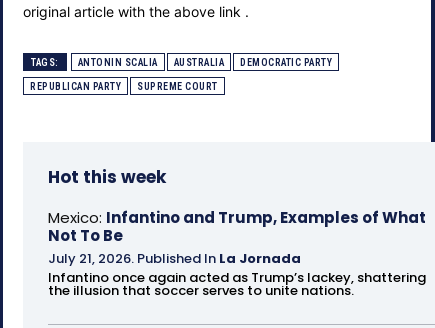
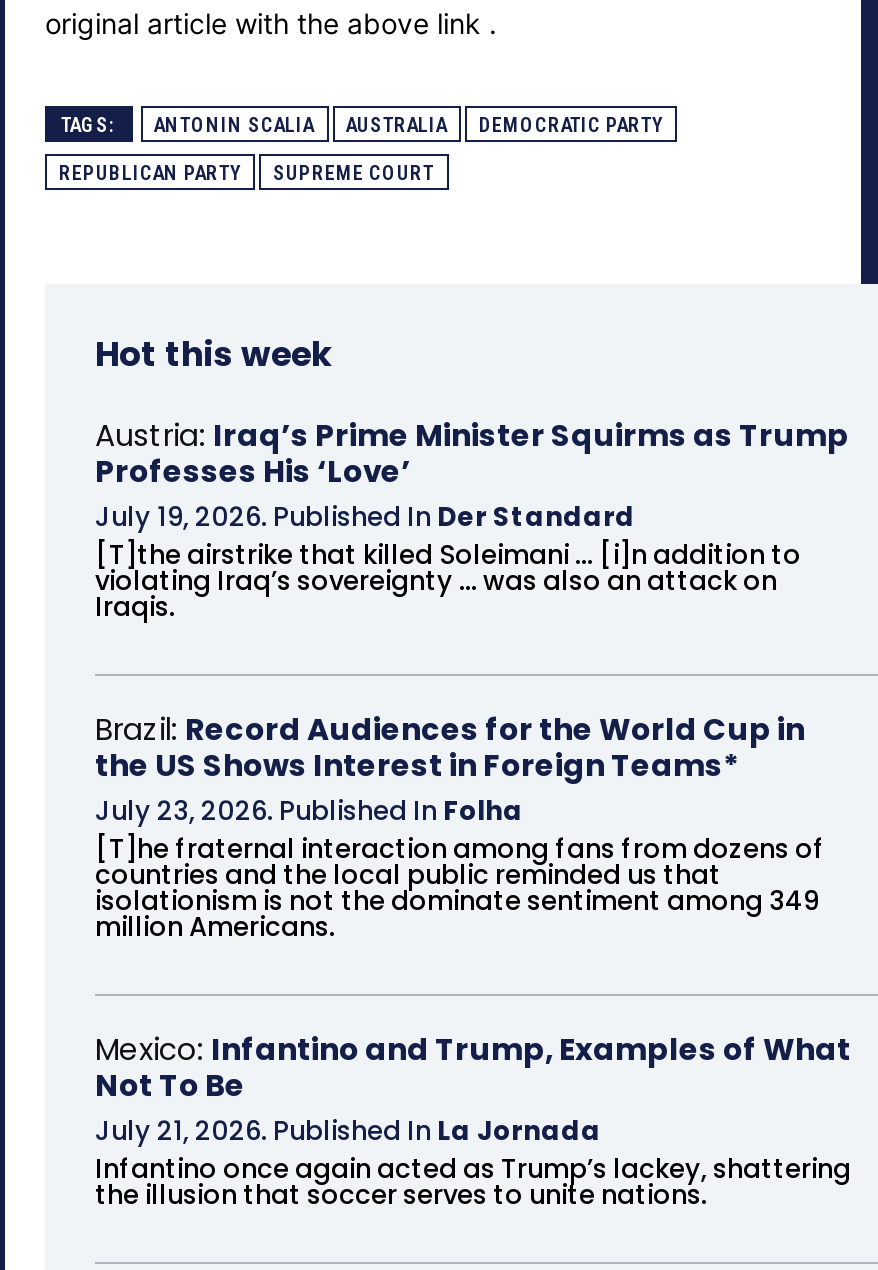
none -> [95,414,849,946] Austria: Iraq’s Prime Minister Squirms as Trump | Professes His ‘Love’ | July 19, 2026. Published In Der Standard | [T]the airstrike that killed Soleimani ... [i]n addition to | violating Iraq’s sovereignty ... was also an attack on | Iraqis. | Brazil: Record Audiences for the World Cup in | the US Shows Interest in Foreign Teams* | July 23, 2026. Published In Folha | [T]he fraternal interaction among fans from dozens of | countries and the local public reminded us that | isolationism is not the dominate sentiment among 349 | million Americans.

